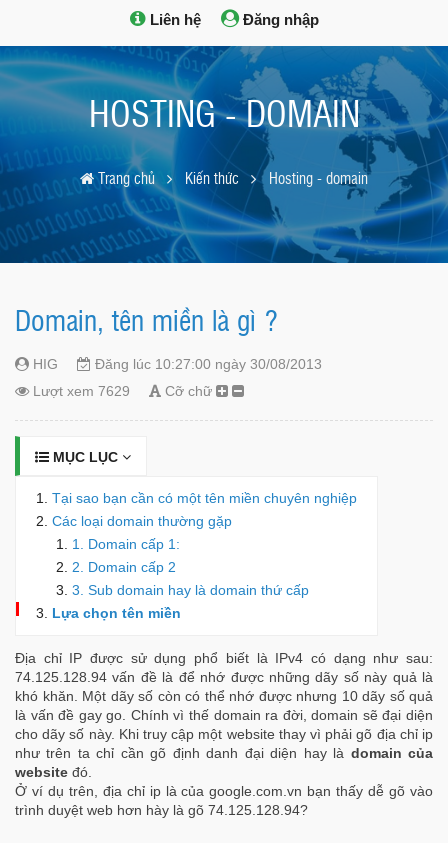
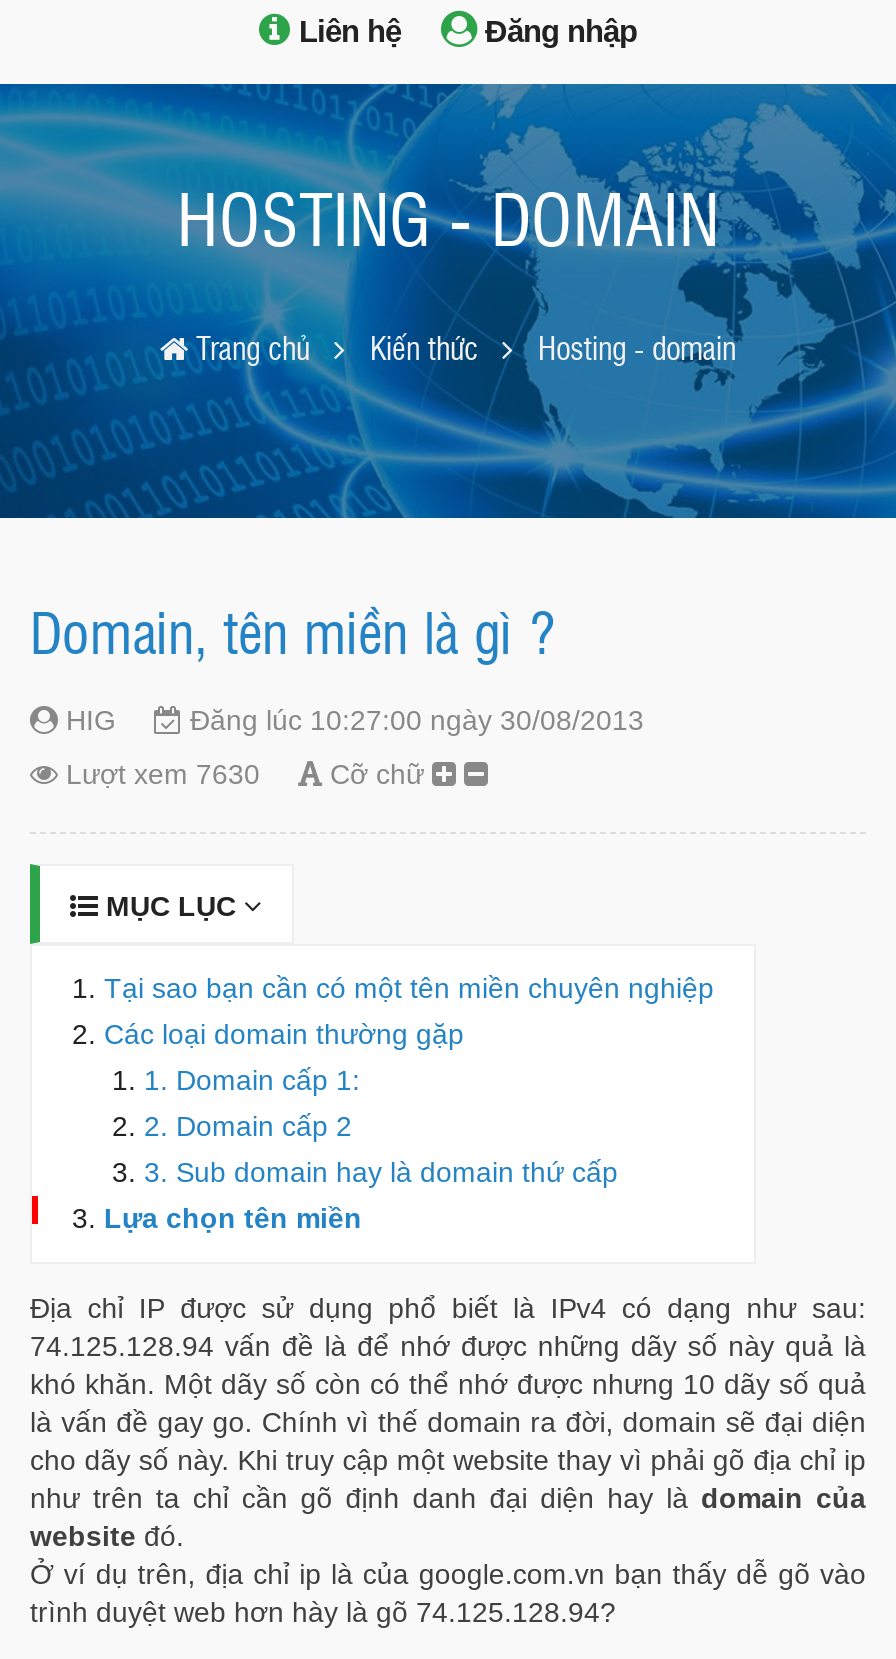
[29,383,216,399] Lượt xem 7629 Cỡ chữ -> [58,757,432,789] Lượt xem 7630 Cỡ chữ

